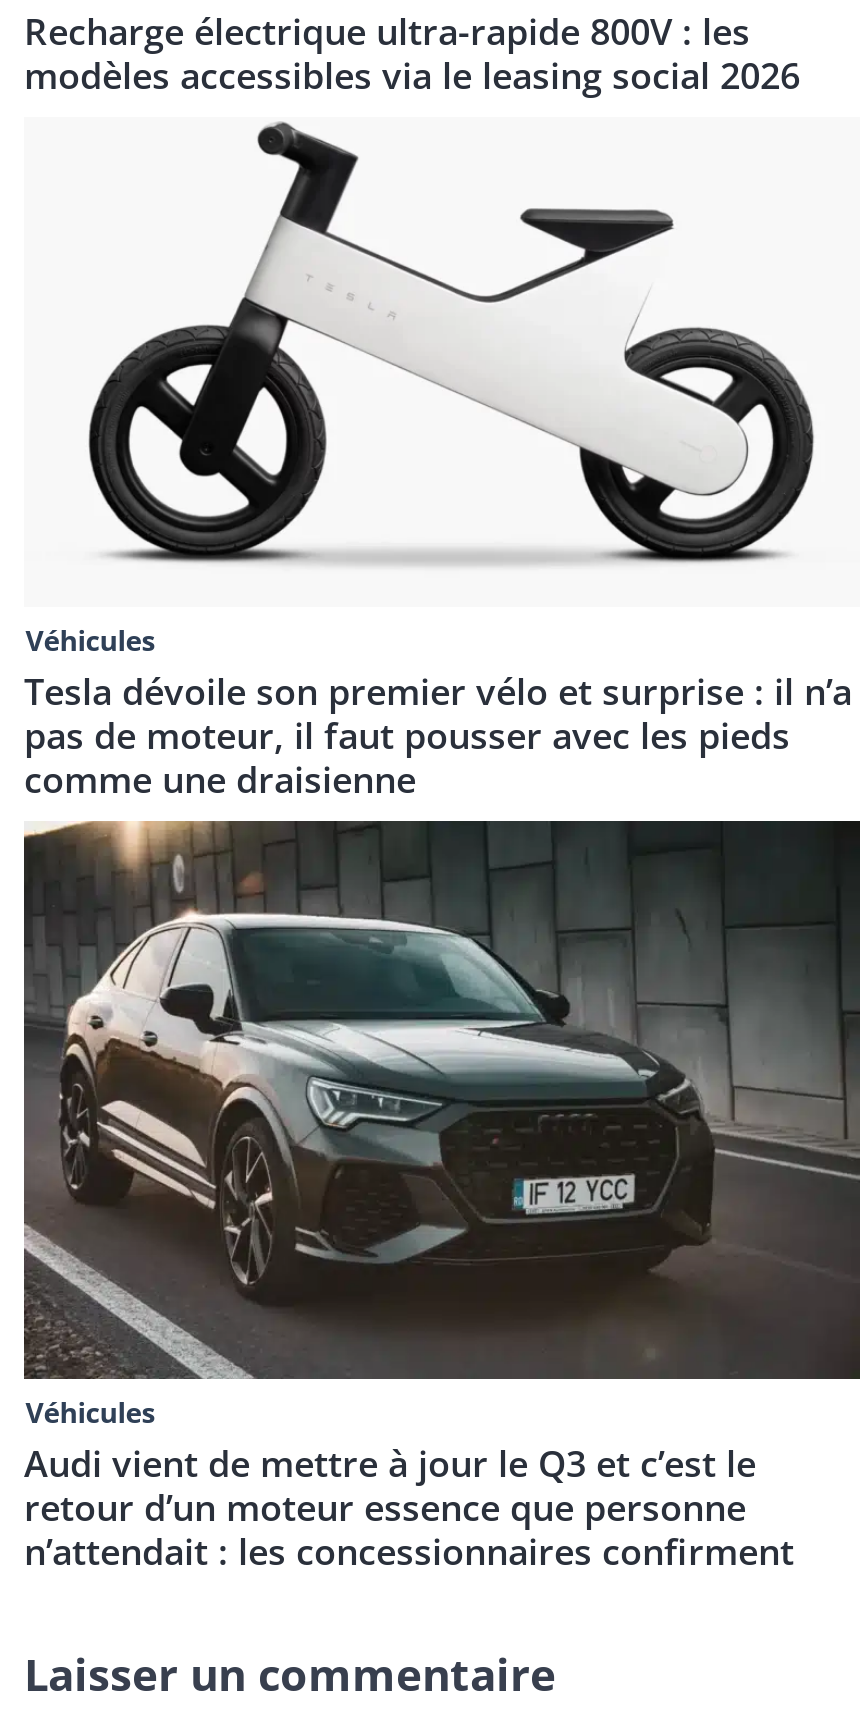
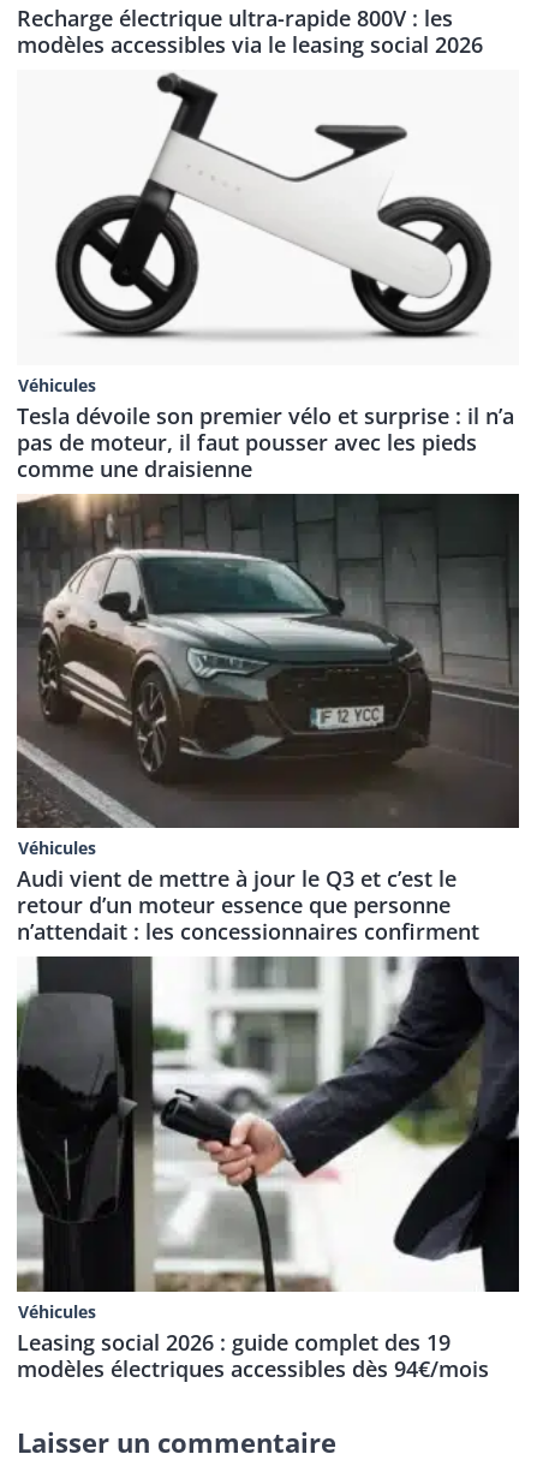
none -> [16,955,520,1383] [image] | Véhicules | Leasing social 2026 : guide complet des 19 | modèles électriques accessibles dès 94€/mois

